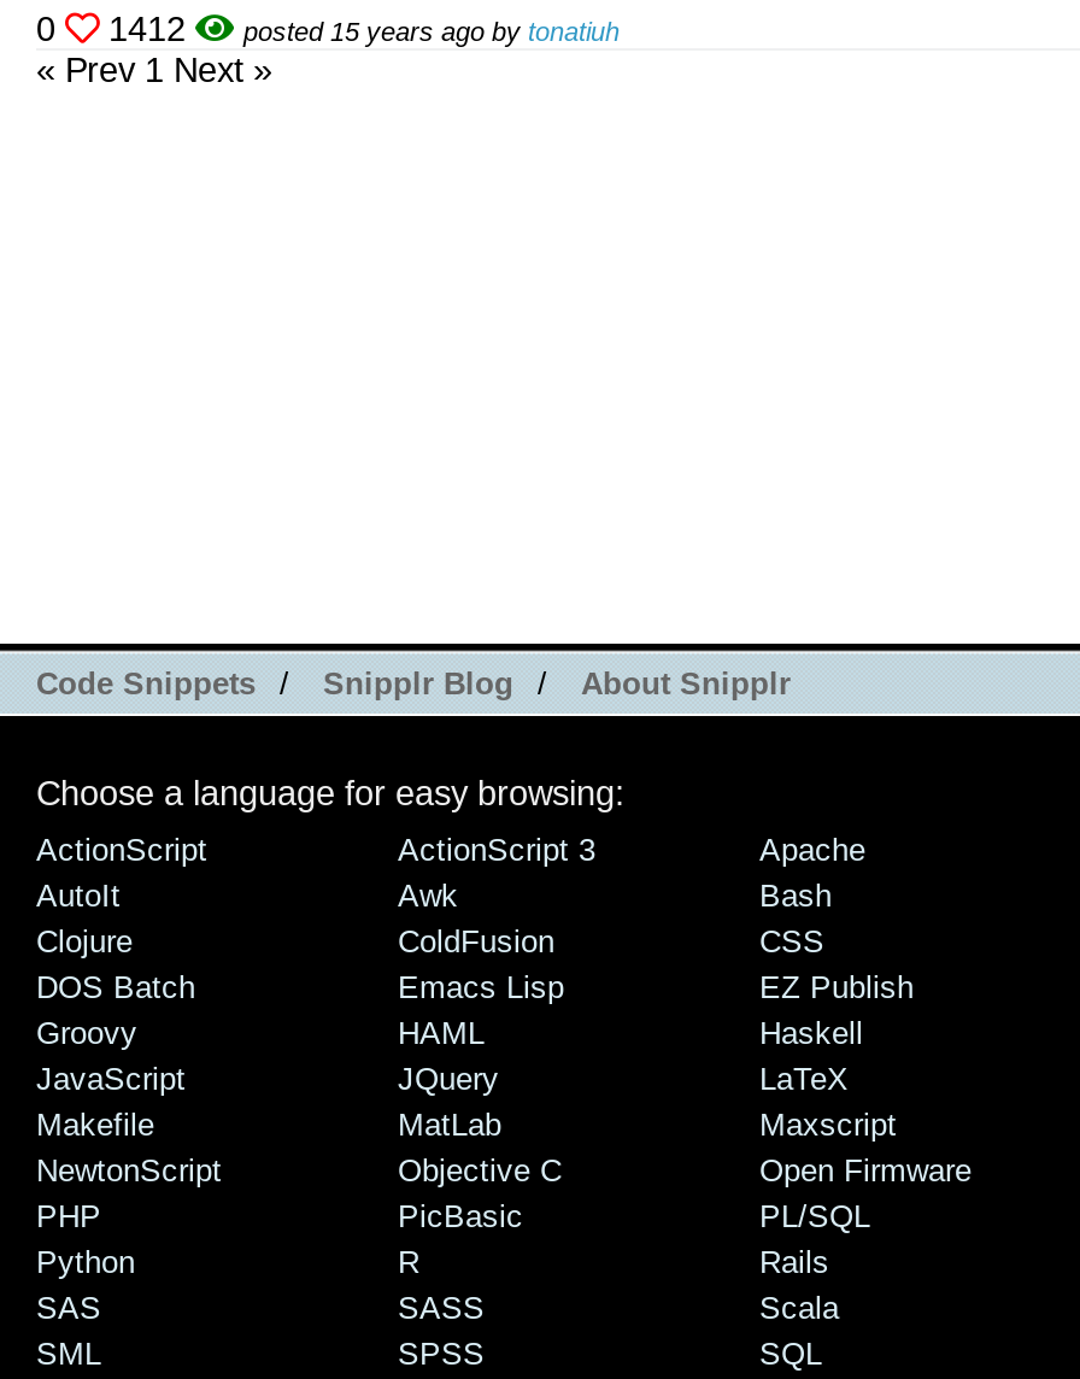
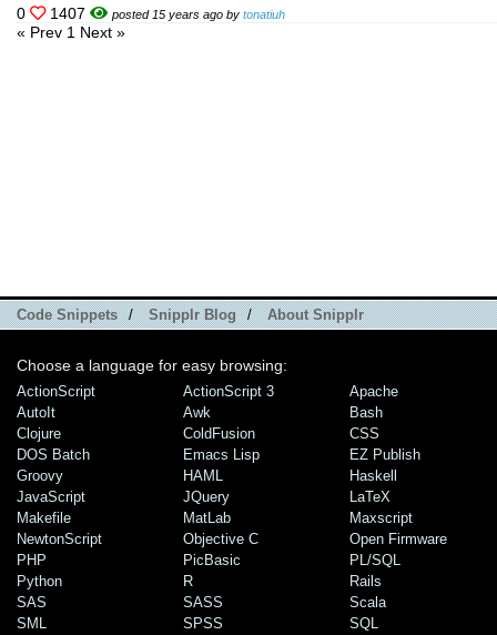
[36,9,620,47] 0 1412 posted 15 years ago by tonatiuh -> [17,4,285,22] 0 1407 posted 15 years ago by tonatiuh

